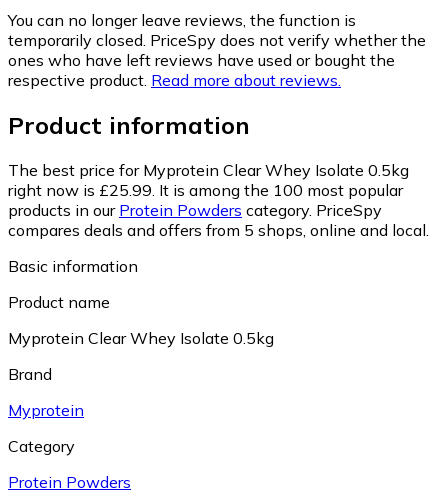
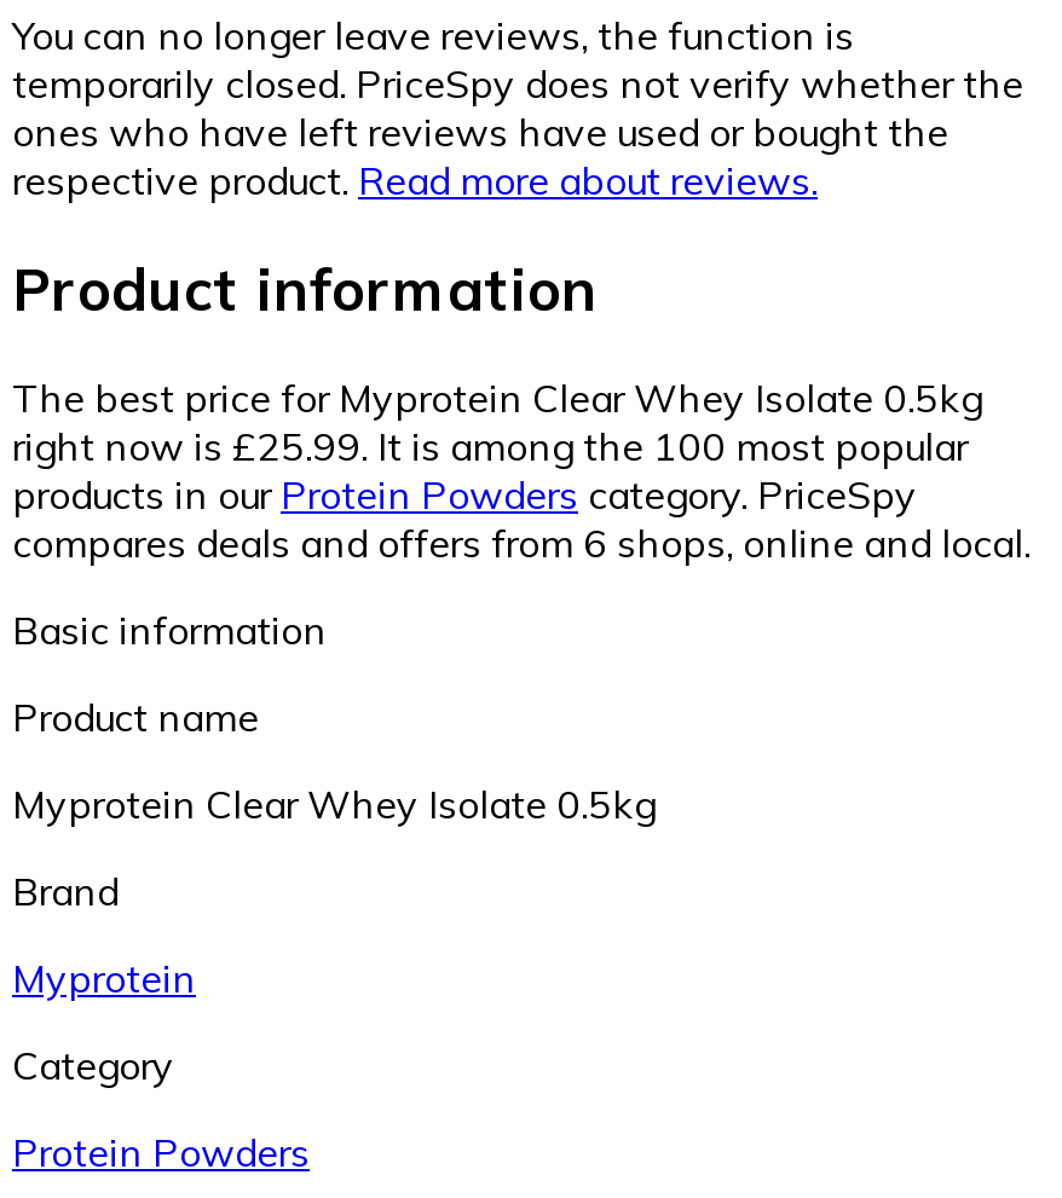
[8,220,429,240] compares deals and offers from 5 shops, online and local. -> [12,519,1031,567] compares deals and offers from 6 shops, online and local.

